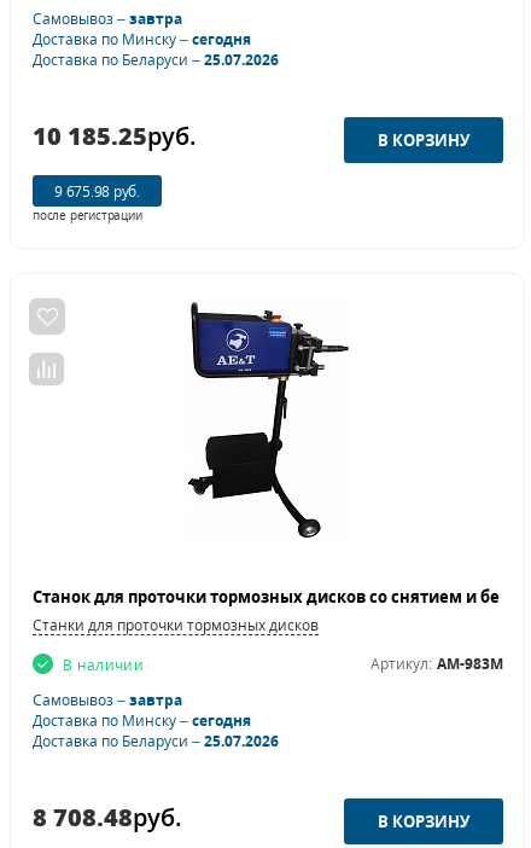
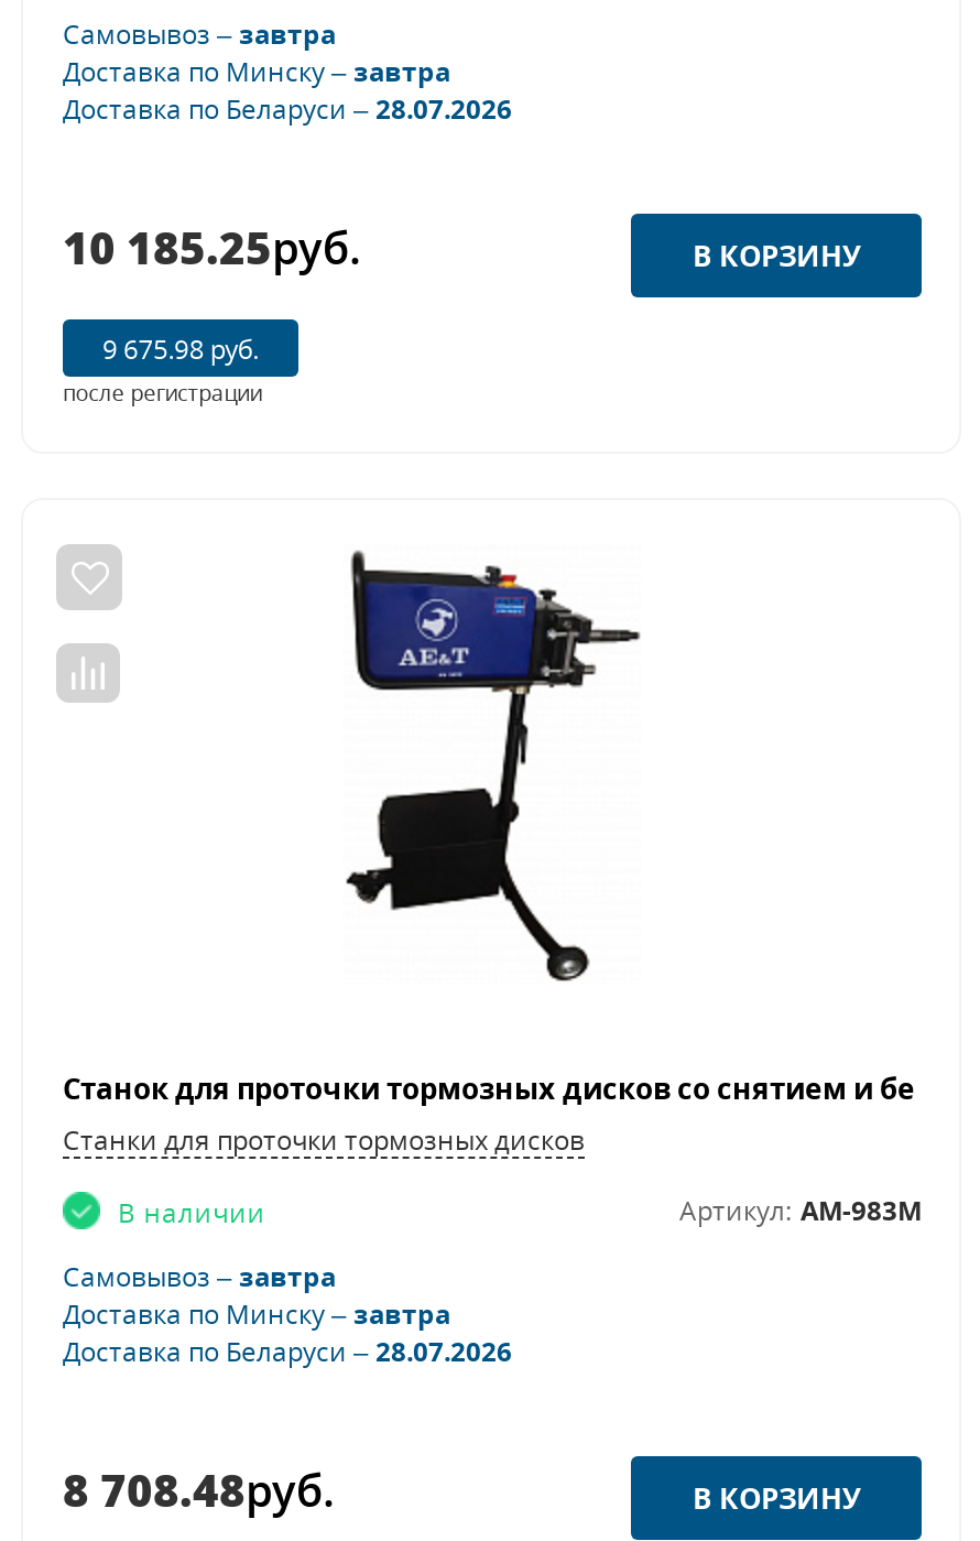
[33,29,251,50] Доставка по Минску – сегодня -> [63,53,450,90] Доставка по Минску – завтра
[33,50,279,70] Доставка по Беларуси – 25.07.2026 -> [63,90,512,128] Доставка по Беларуси – 28.07.2026
[33,710,251,731] Доставка по Минску – сегодня -> [63,1295,450,1333] Доставка по Минску – завтра
[33,731,279,751] Доставка по Беларуси – 25.07.2026 -> [63,1333,512,1370] Доставка по Беларуси – 28.07.2026

